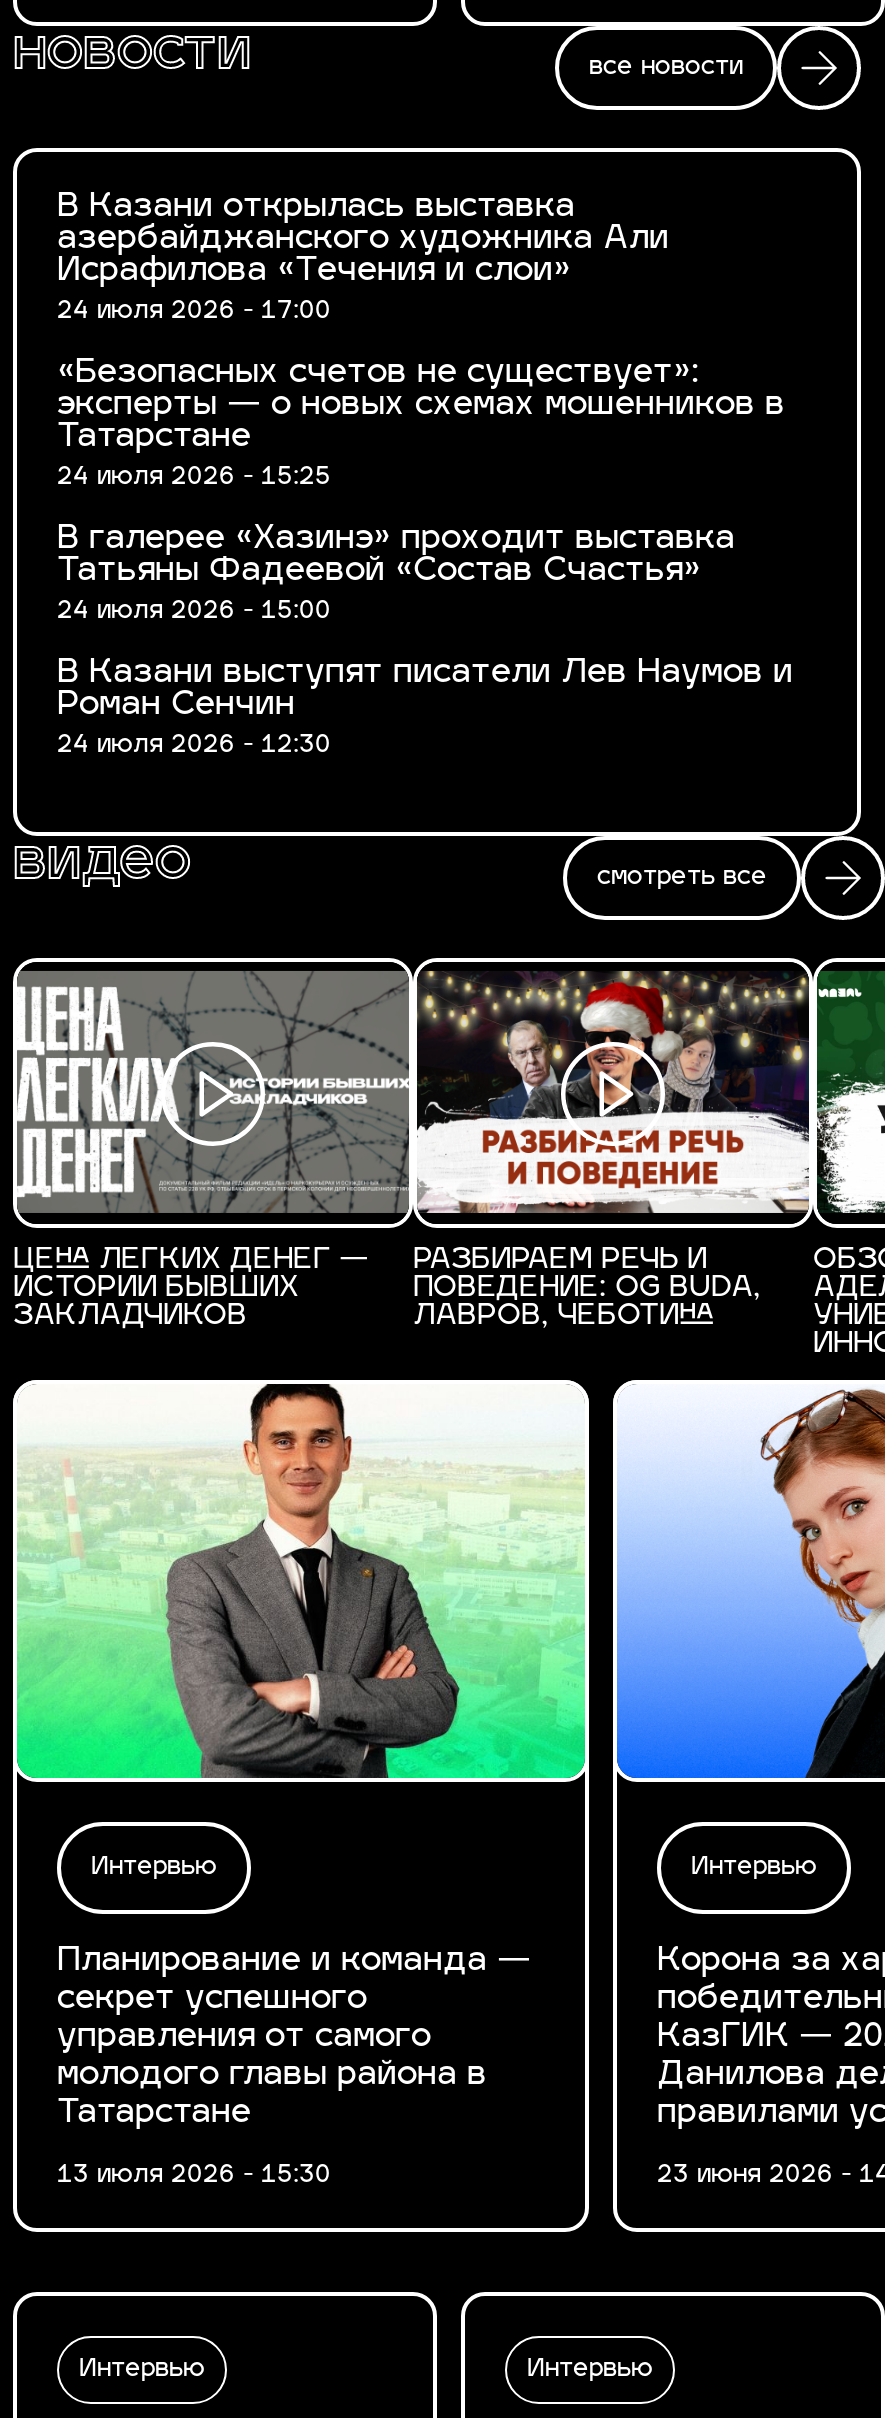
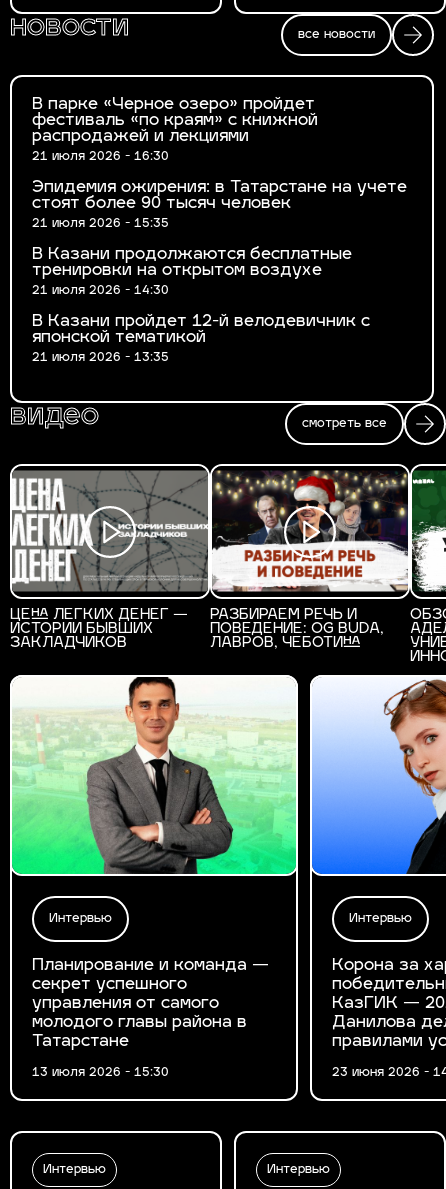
[57,192,669,324] В Казани открылась выставка | азербайджанского художника Али | Исрафилова «Течения и слои» | 24 июля 2026 - 17:00 -> [32,97,318,163] В парке «Черное озеро» пройдет | фестиваль «по краям» с книжной | распродажей и лекциями | 21 июля 2026 - 16:30
[57,358,785,490] «Безопасных счетов не существует»: | эксперты — о новых схемах мошенников в | Татарстане | 24 июля 2026 - 15:25 -> [32,180,407,230] Эпидемия ожирения: в Татарстане на учете | стоят более 90 тысяч человек | 21 июля 2026 - 15:35
[57,524,735,624] В галерее «Хазинэ» проходит выставка | Татьяны Фадеевой «Состав Счастья» | 24 июля 2026 - 15:00 -> [32,247,352,297] В Казани продолжаются бесплатные | тренировки на открытом воздухе | 21 июля 2026 - 14:30
[57,658,793,758] В Казани выступят писатели Лев Наумов и | Роман Сенчин | 24 июля 2026 - 12:30 -> [32,314,370,364] В Казани пройдет 12-й велодевичник с | японской тематикой | 21 июля 2026 - 13:35

